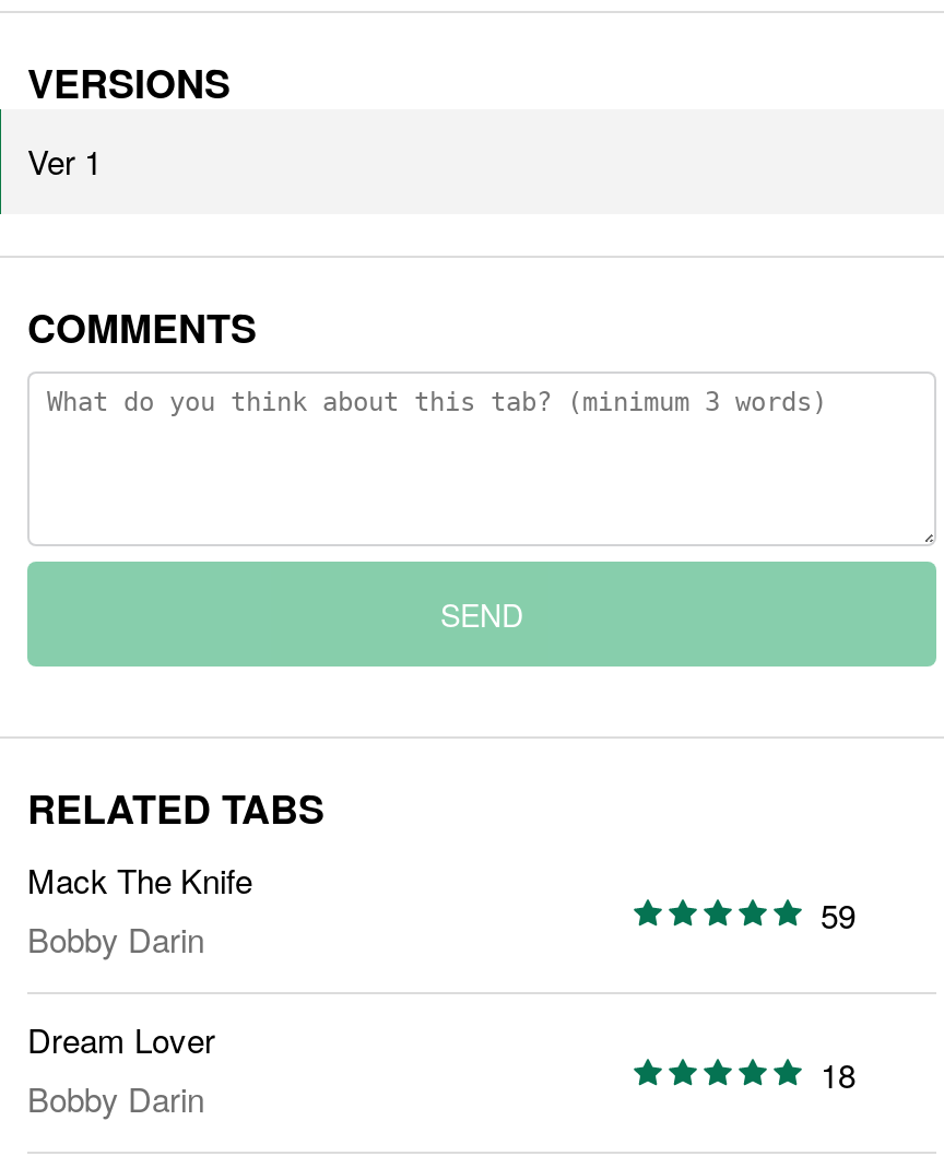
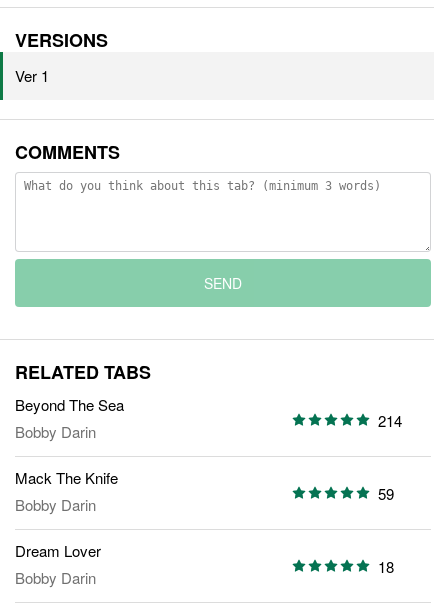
none -> [15,394,124,442] Beyond The Sea | Bobby Darin
none -> [378,410,402,431] 214

